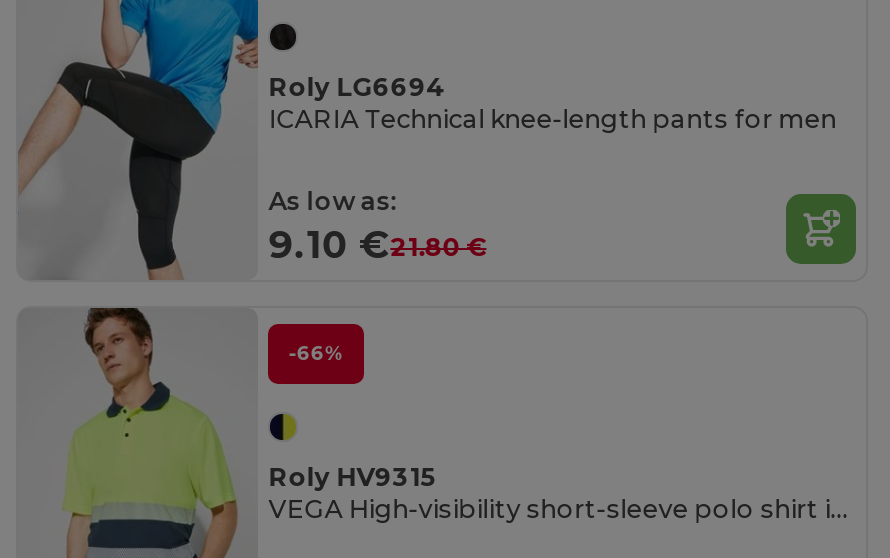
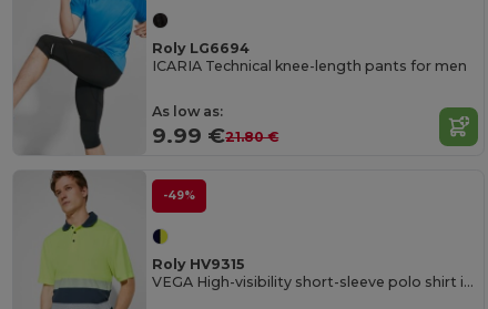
[268,222,486,268] 9.10 €21.80 € -> [152,123,279,149] 9.99 €21.80 €
[288,340,344,366] -66% -> [163,188,195,203] -49%

